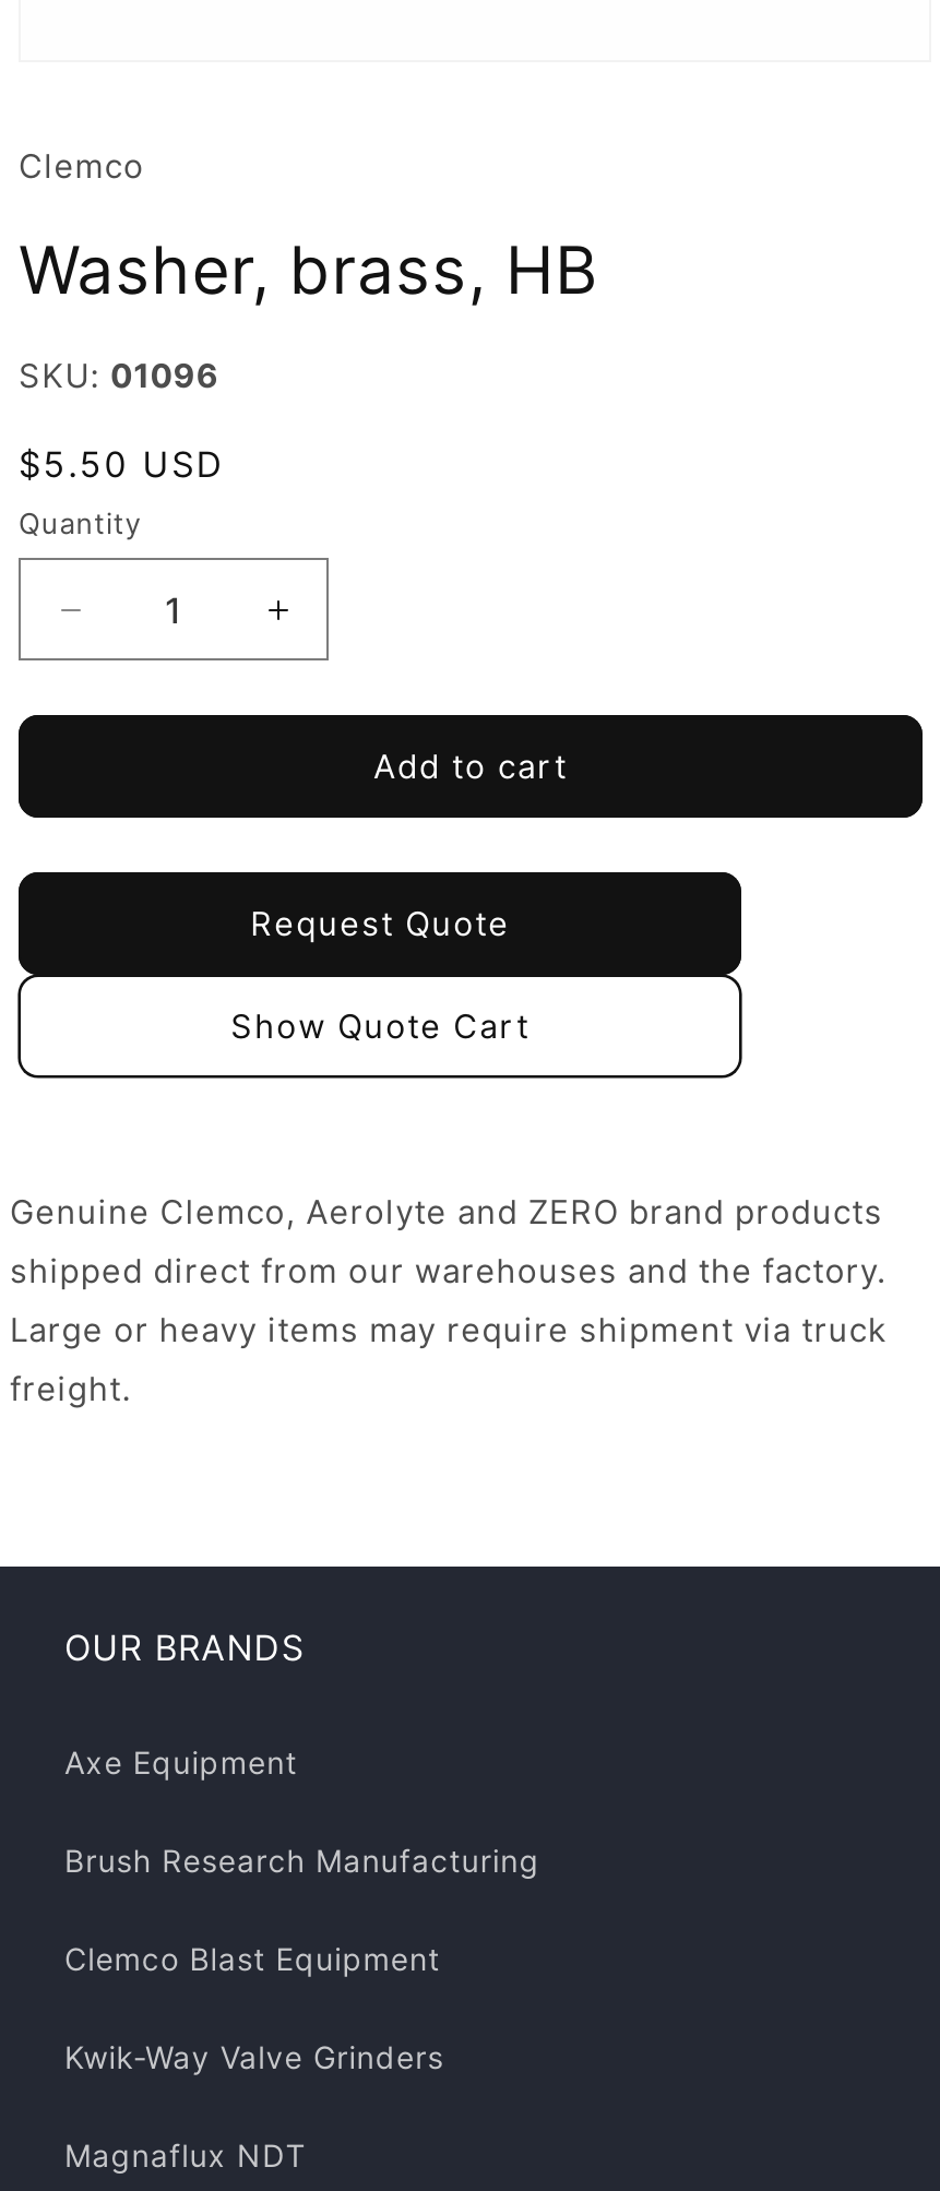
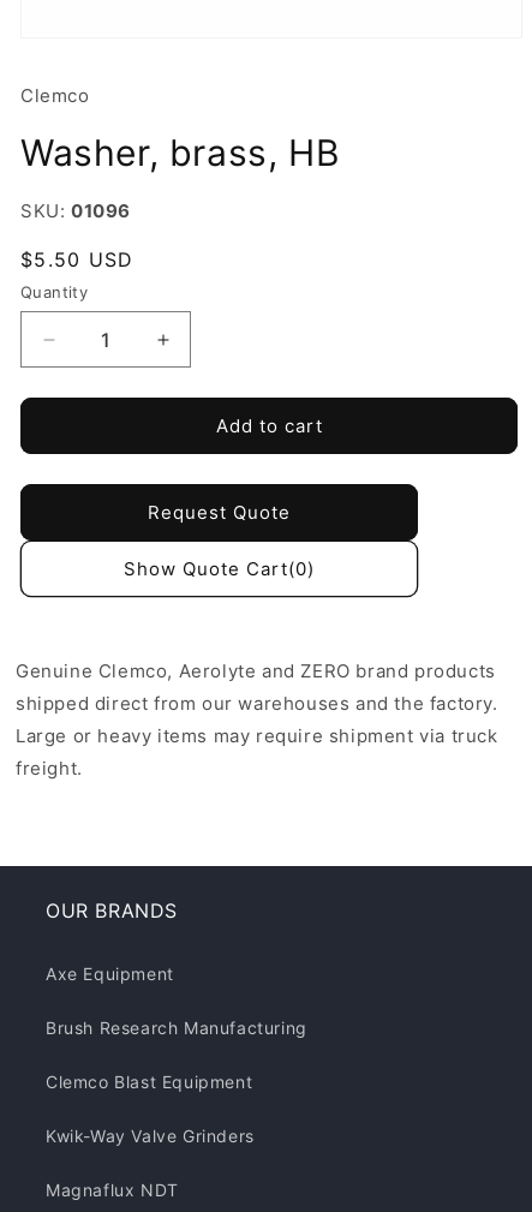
[231,1005,530,1046] Show Quote Cart -> [124,557,315,580] Show Quote Cart(0)

